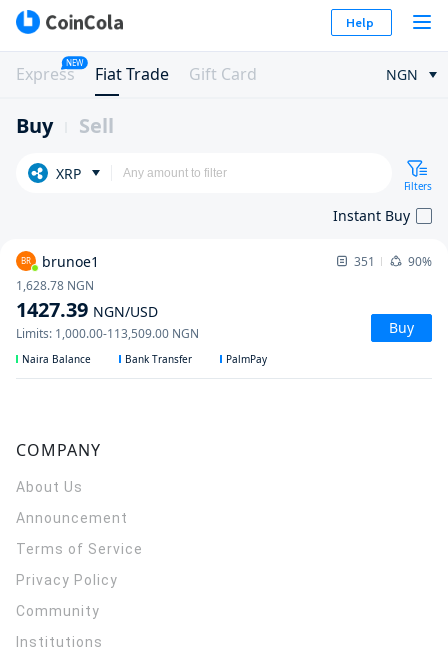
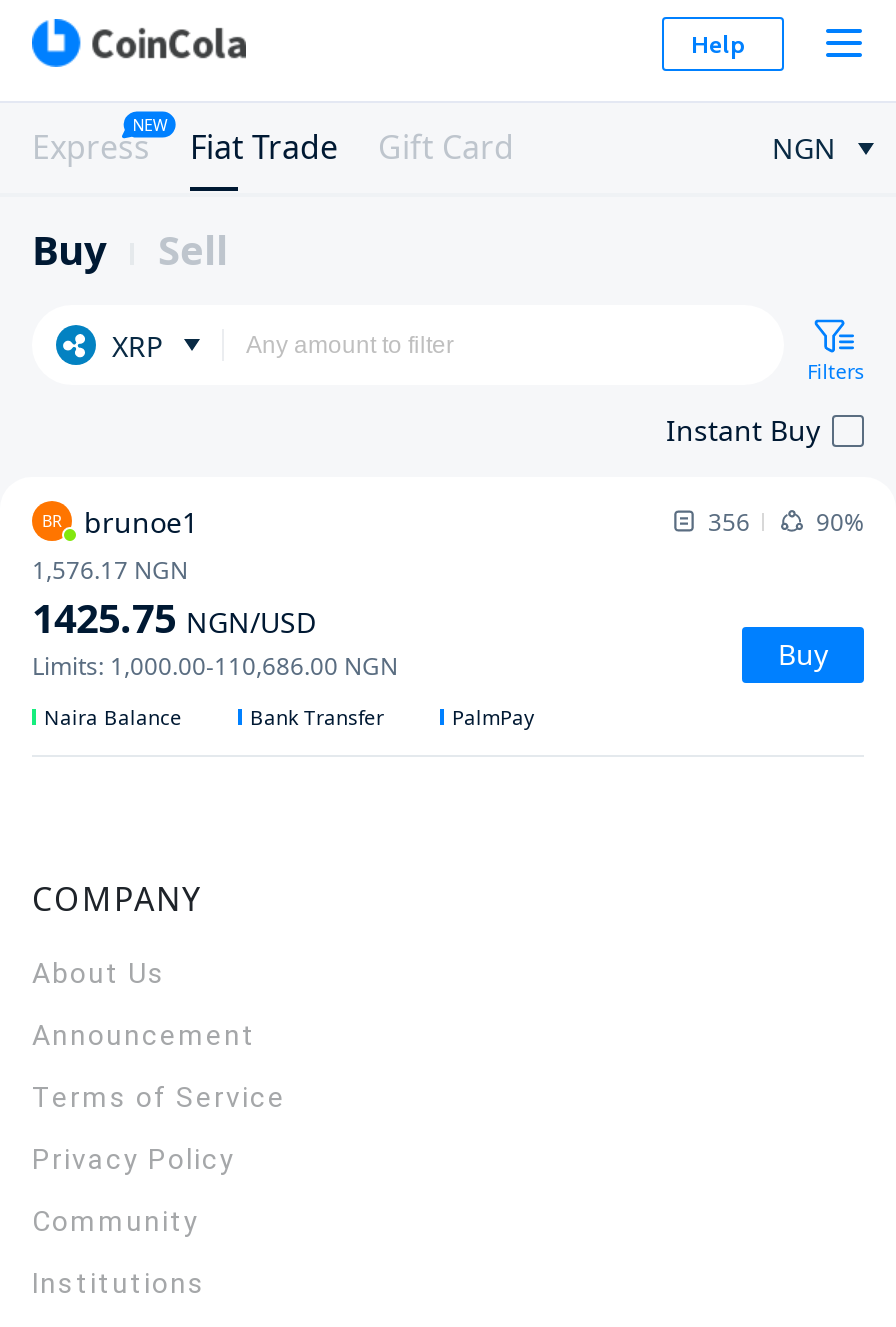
[354,252,432,269] 351 90% -> [708,504,864,538] 356 90%
[16,277,94,294] 1,628.78 NGN -> [32,553,188,587] 1,576.17 NGN
[16,296,158,323] 1427.39 NGN/USD -> [32,591,316,645] 1425.75 NGN/USD
[16,325,199,342] Limits: 1,000.00-113,509.00 NGN -> [32,649,398,683] Limits: 1,000.00-110,686.00 NGN

